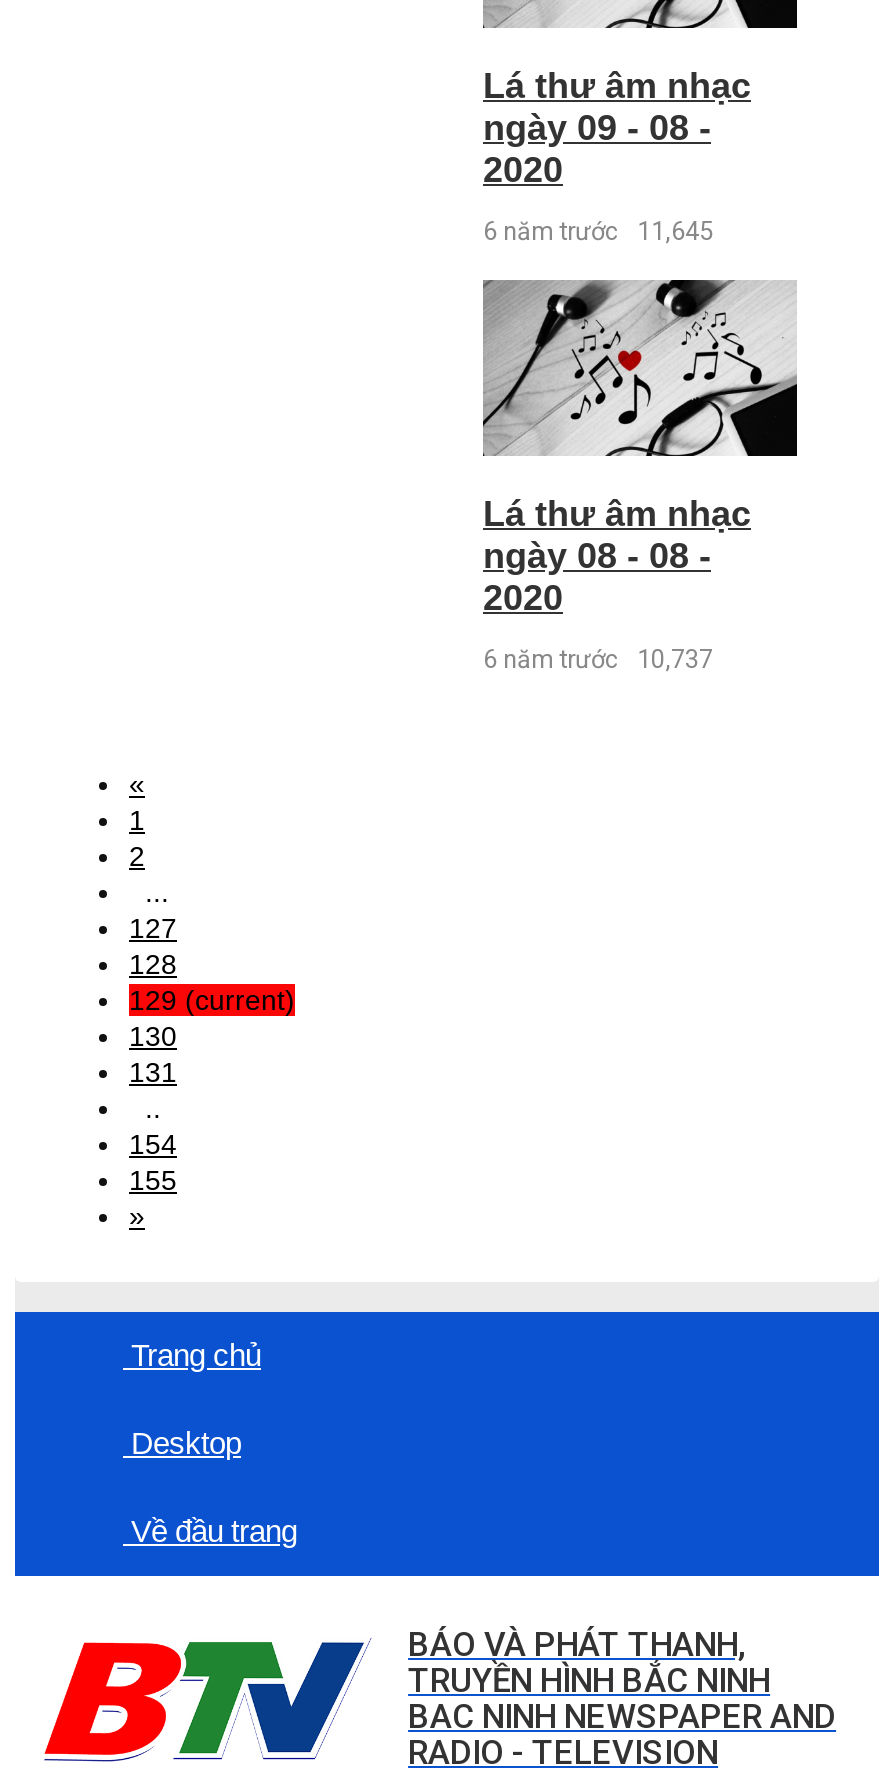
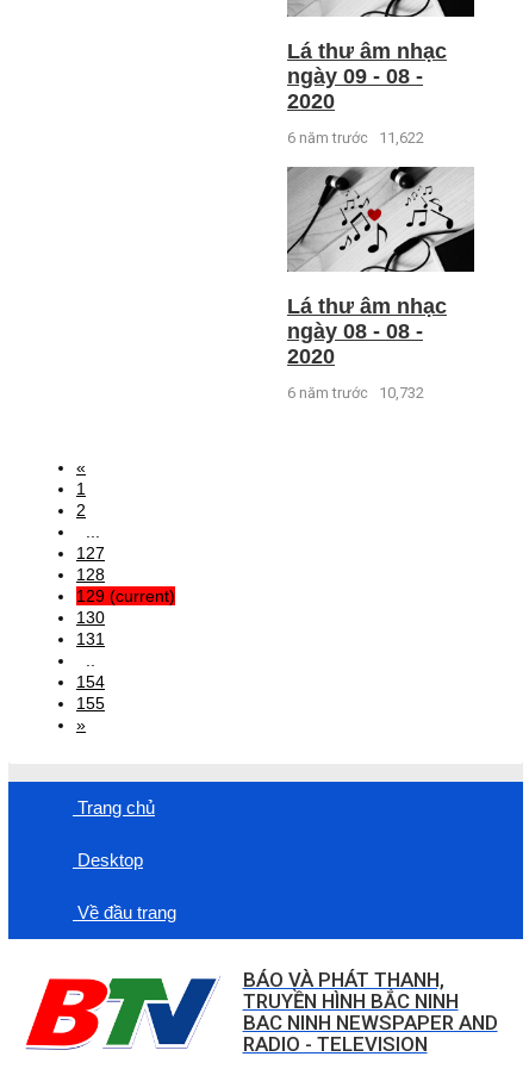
[483,216,713,246] 6 năm trước 11,645 -> [287,129,424,147] 6 năm trước 11,622
[483,645,713,675] 6 năm trước 10,737 -> [287,384,424,402] 6 năm trước 10,732

